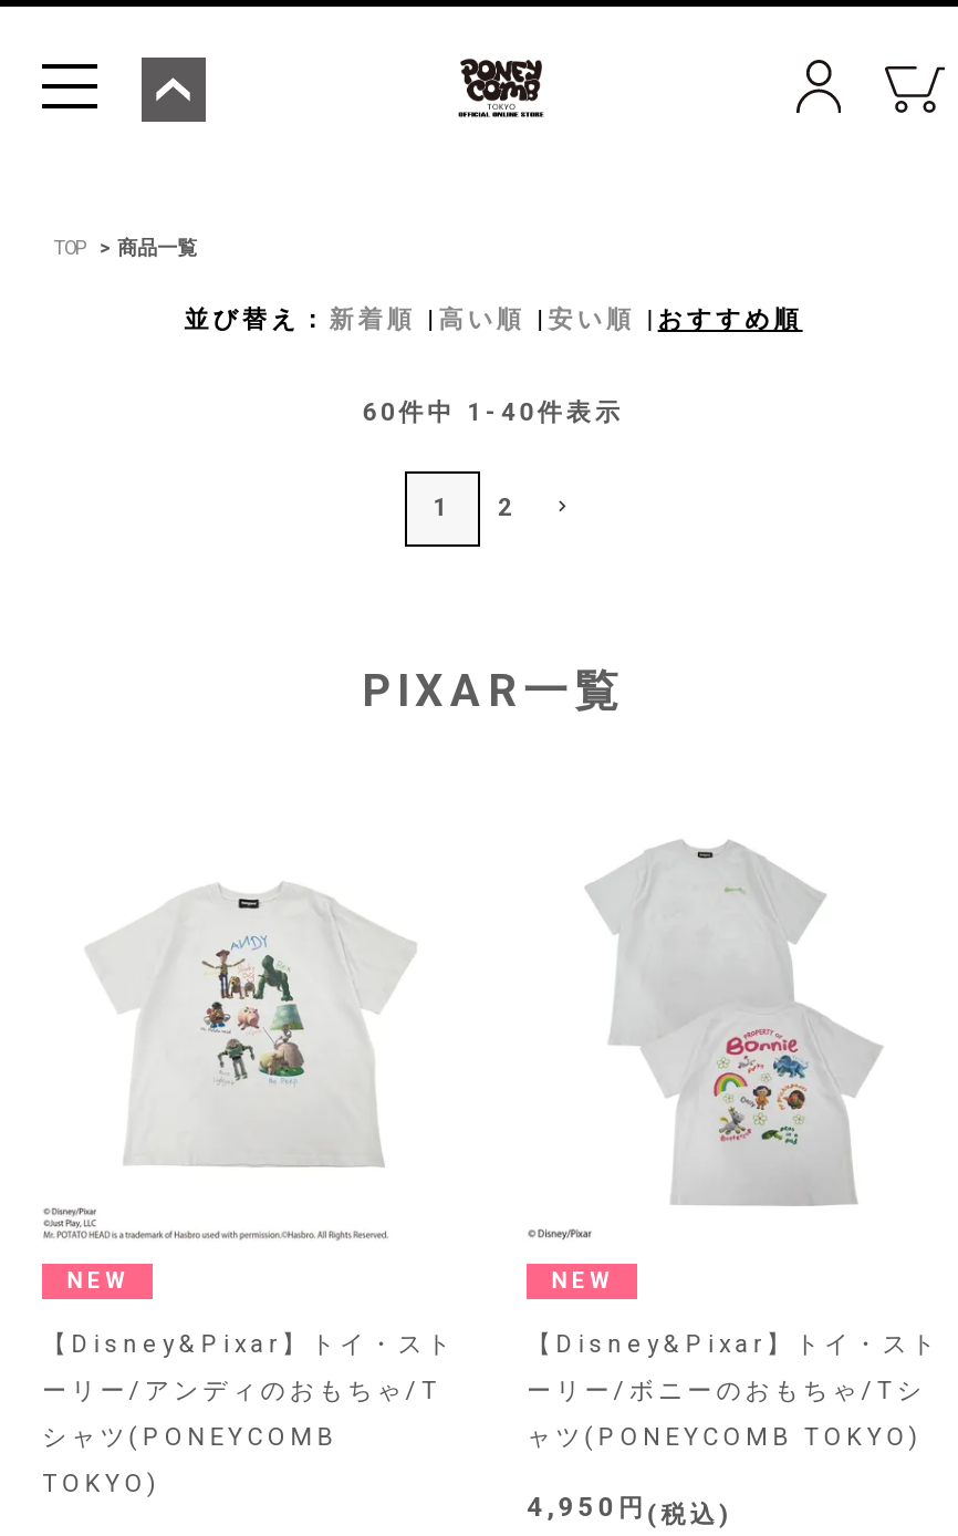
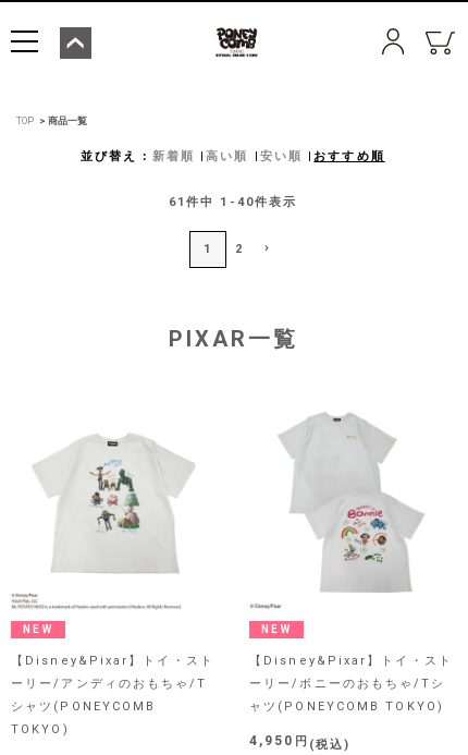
[363,398,624,427] 60件中 1 - 40件表示 -> [169,195,297,209] 61件中 1 - 40件表示

